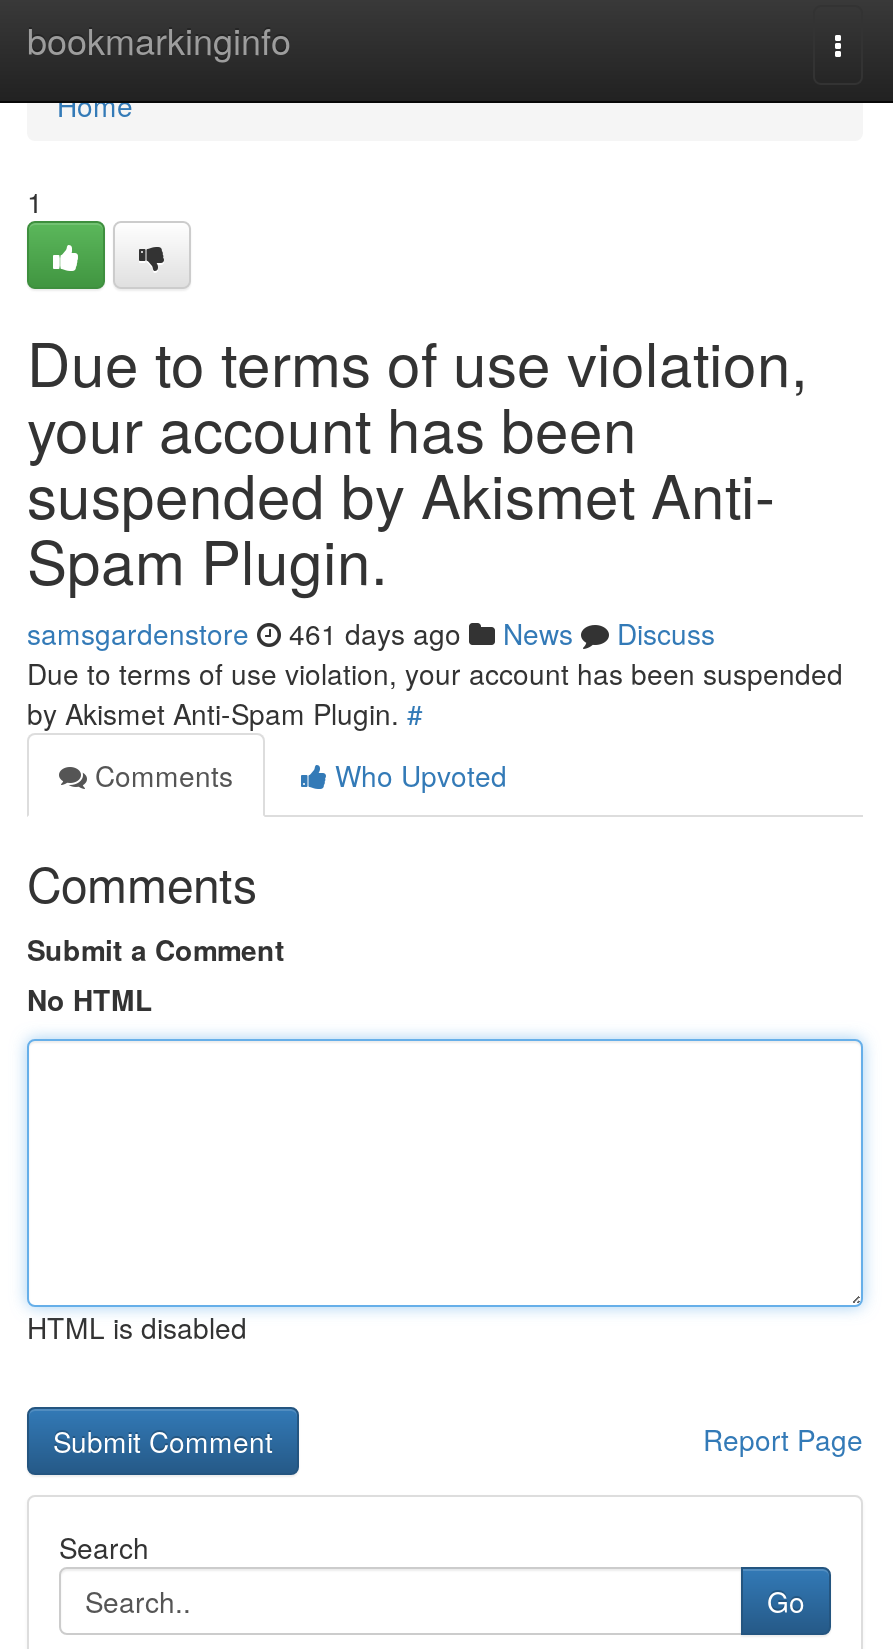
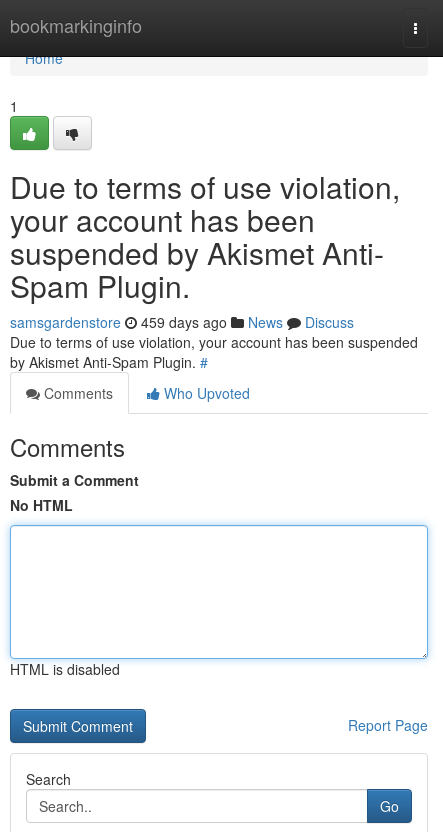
[27,613,715,653] samsgardenstore 461 days ago News Discuss -> [10,312,354,332] samsgardenstore 459 days ago News Discuss

